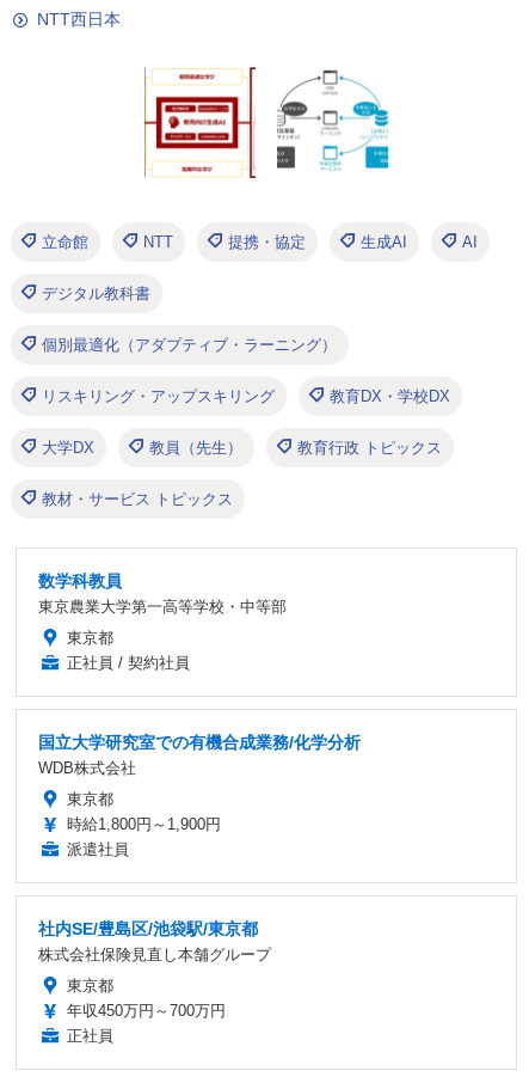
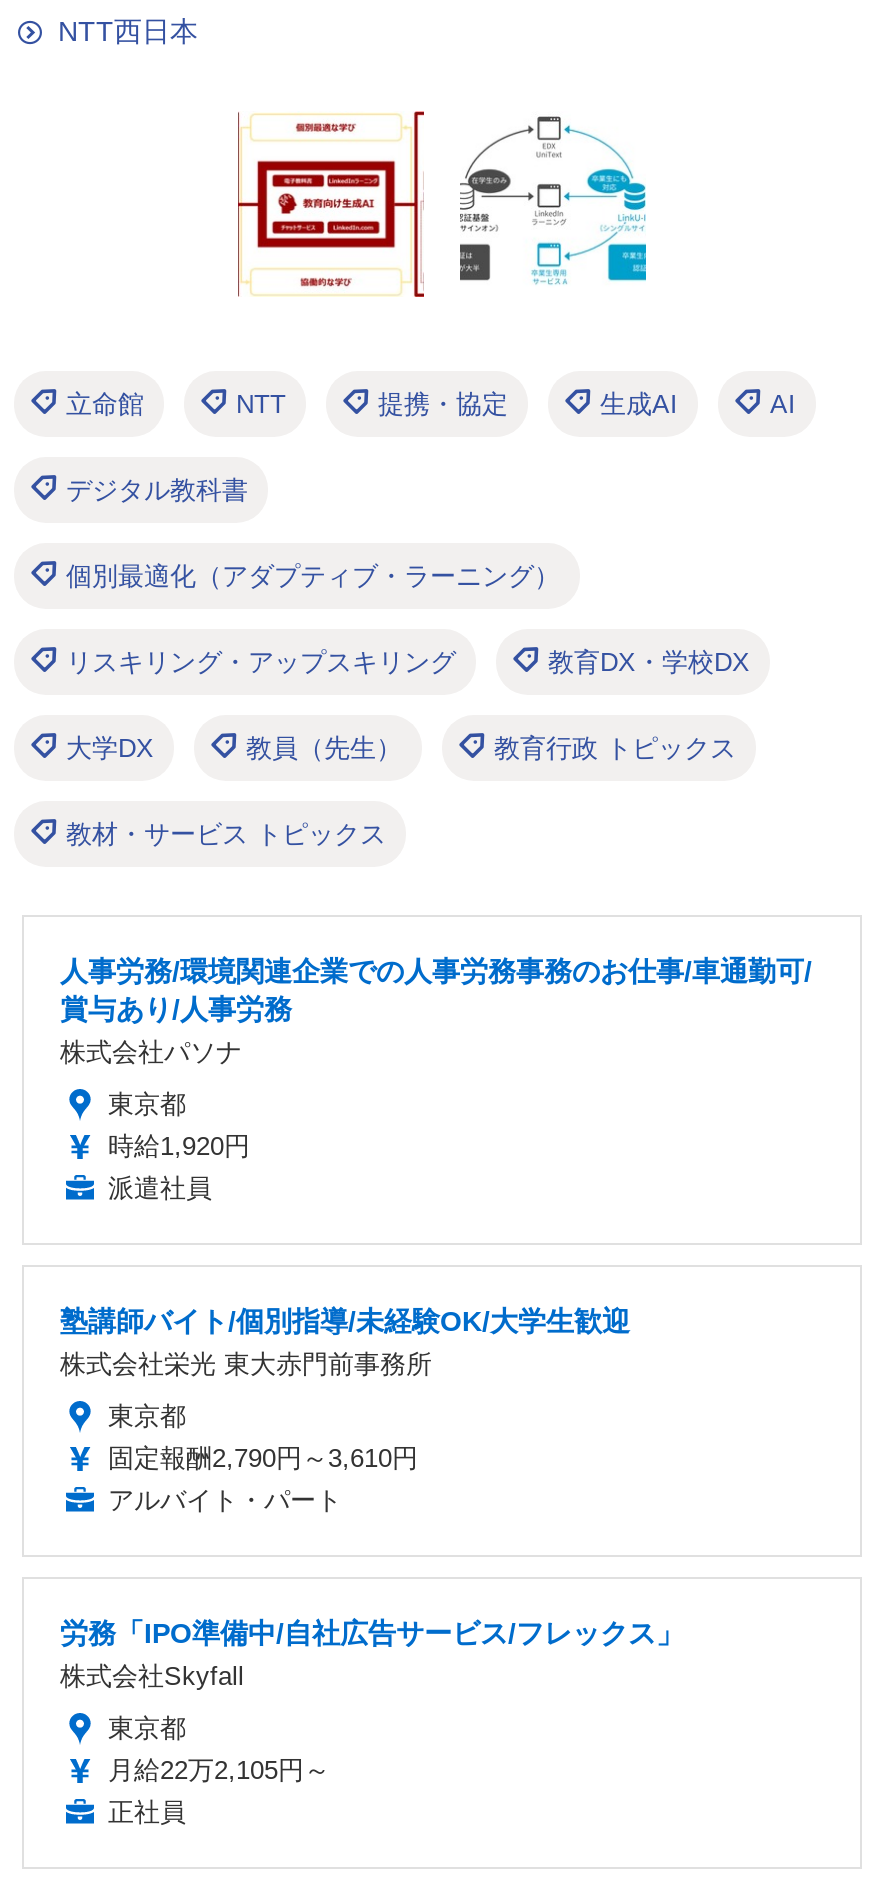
[38,572,287,616] 数学科教員 | 東京農業大学第一高等学校・中等部 -> [60,956,812,1068] 人事労務/環境関連企業での人事労務事務のお仕事/車通勤可/ | 賞与あり/人事労務 | 株式会社パソナ
[67,654,190,672] 正社員 / 契約社員 -> [108,1132,250,1204] 時給1,920円 | 派遣社員
[38,733,361,778] 国立大学研究室での有機合成業務/化学分析 | WDB株式会社 -> [60,1306,630,1380] 塾講師バイト/個別指導/未経験OK/大学生歓迎 | 株式会社栄光 東大赤門前事務所
[67,816,221,859] 時給1,800円～1,900円 | 派遣社員 -> [108,1444,418,1516] 固定報酬2,790円～3,610円 | アルバイト・パート
[38,920,271,964] 社内SE/豊島区/池袋駅/東京都 | 株式会社保険見直し本舗グループ -> [60,1618,684,1692] 労務「IPO準備中/自社広告サービス/フレックス」 | 株式会社Skyfall
[67,1002,226,1020] 年収450万円～700万円 -> [108,1756,330,1786] 月給22万2,105円～

